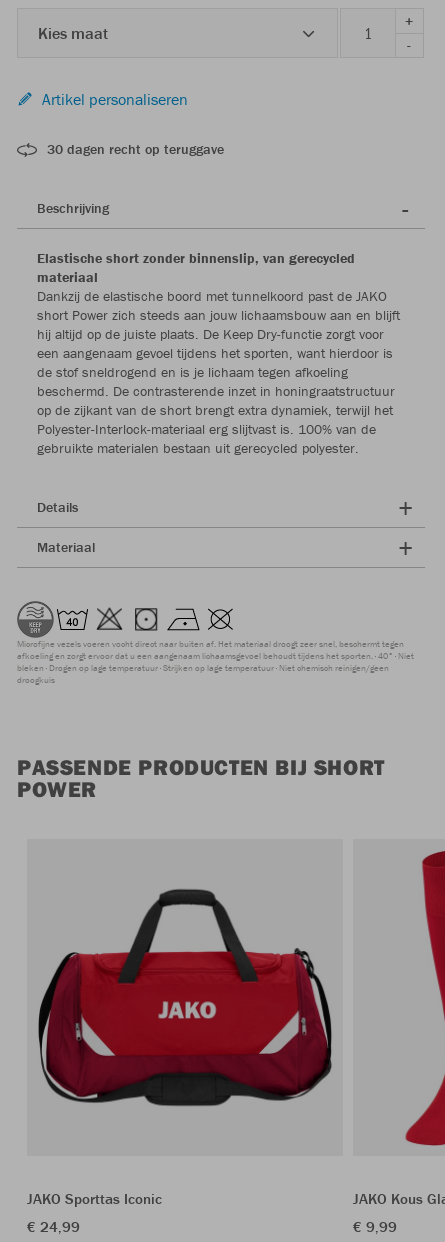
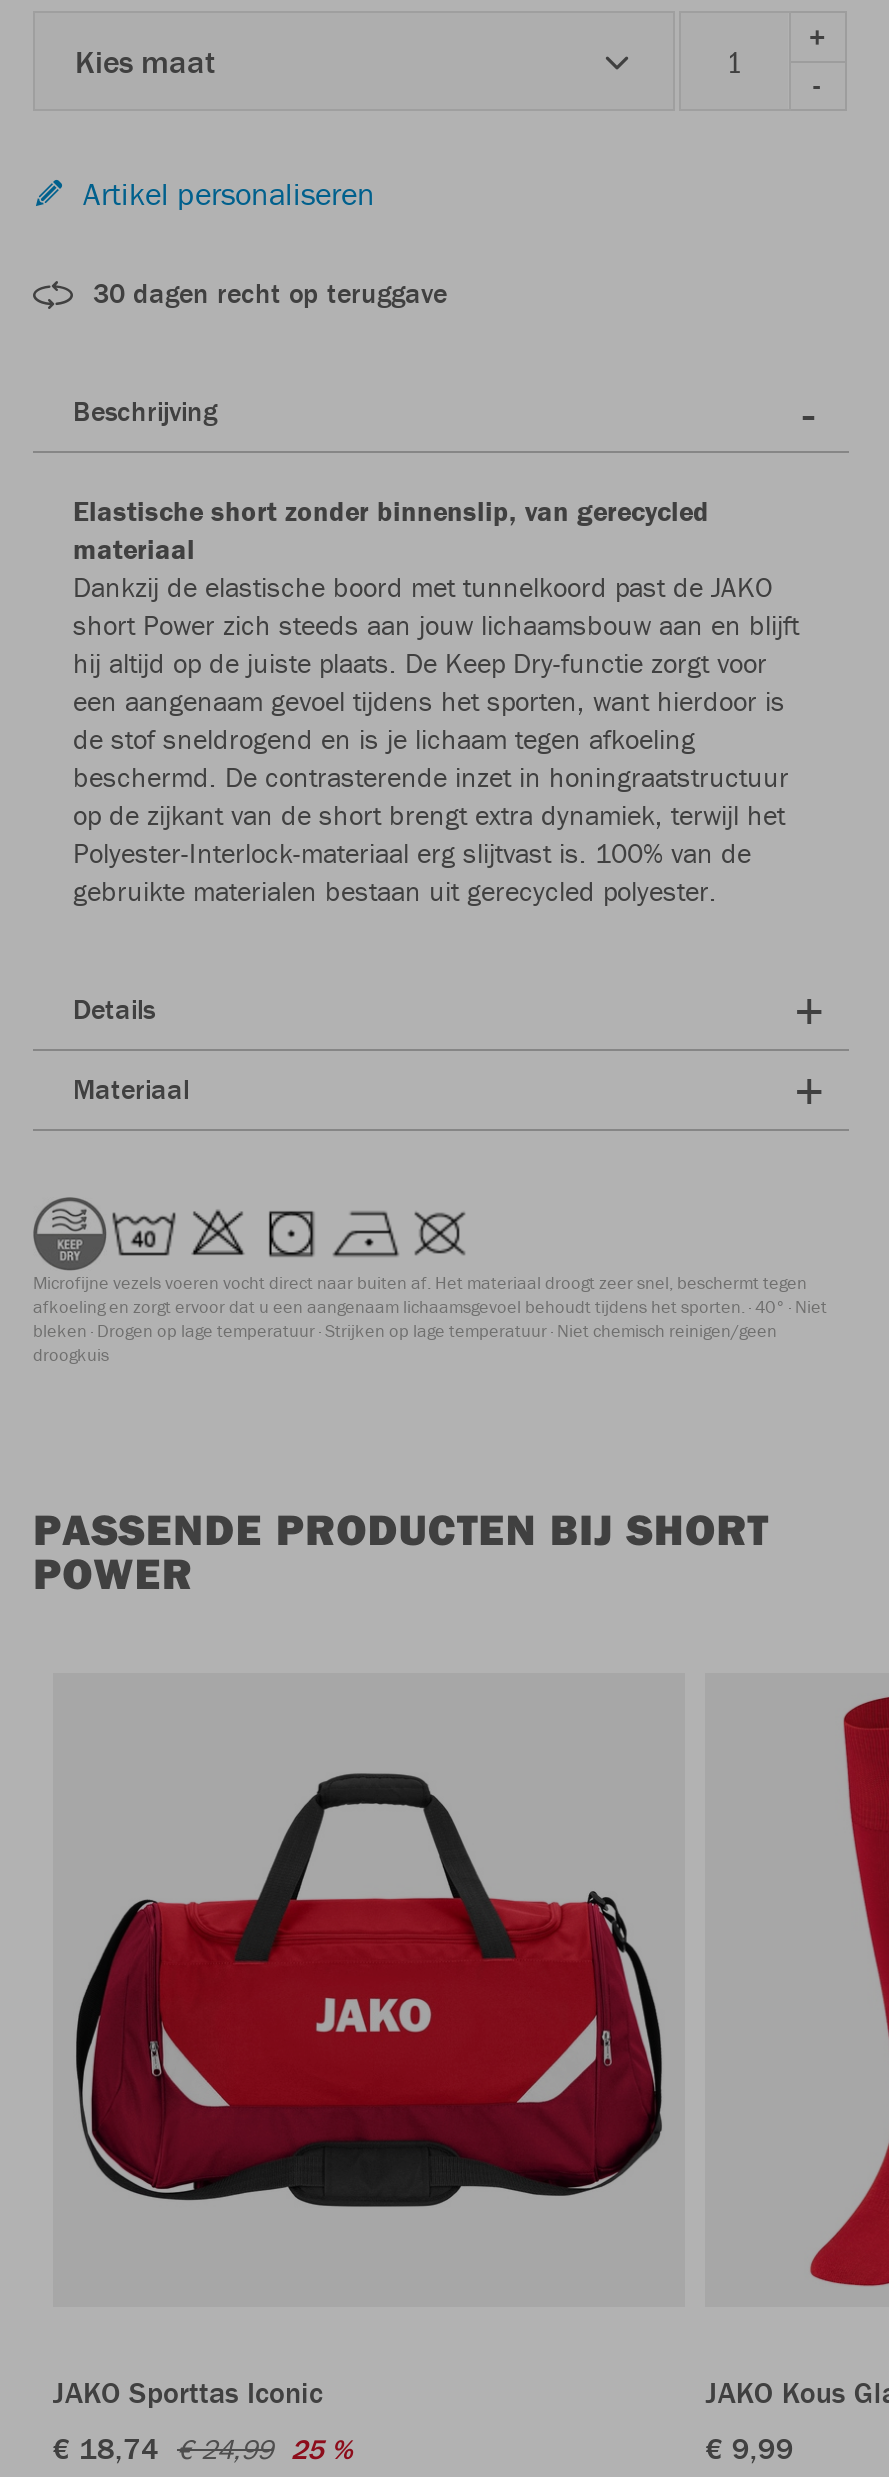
[27,1217,80,1236] € 24,99 -> [53,2428,353,2466] € 18,74 € 24,99 25 %

